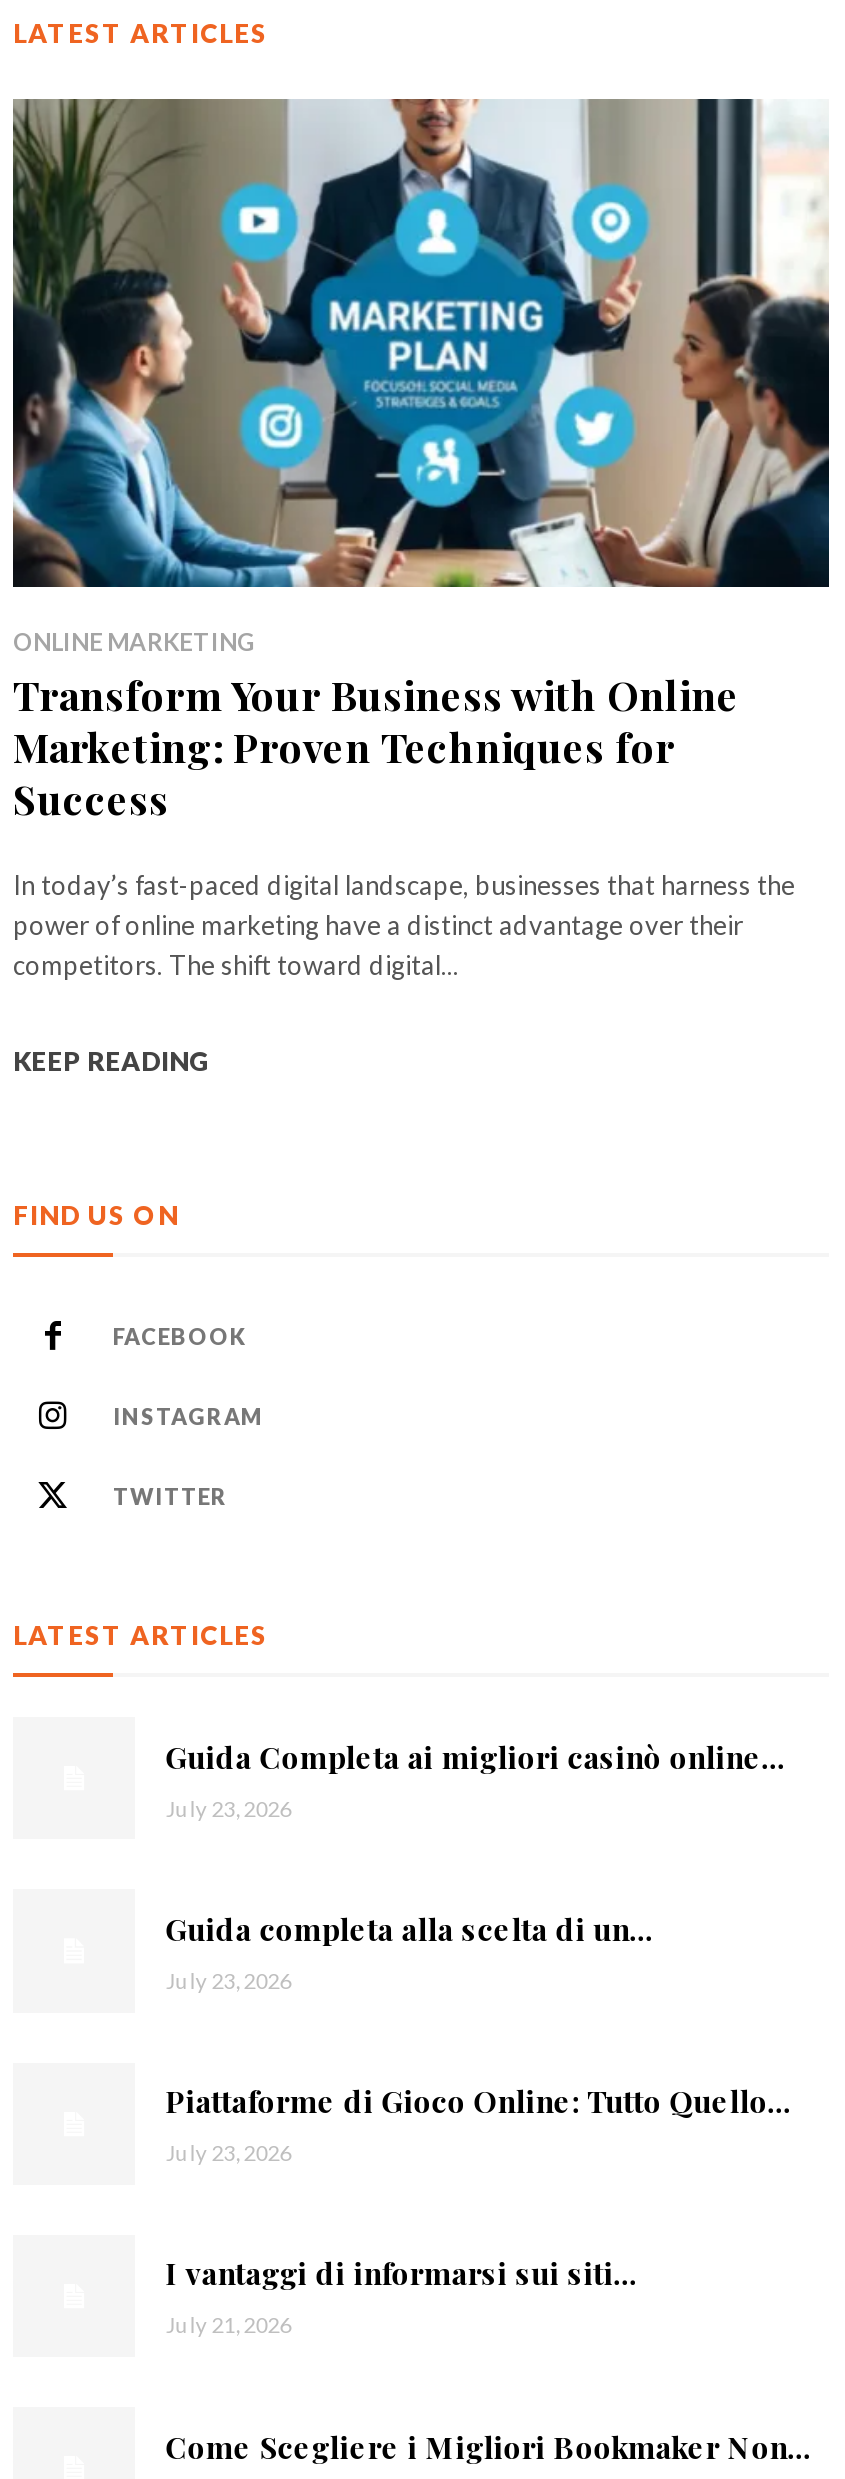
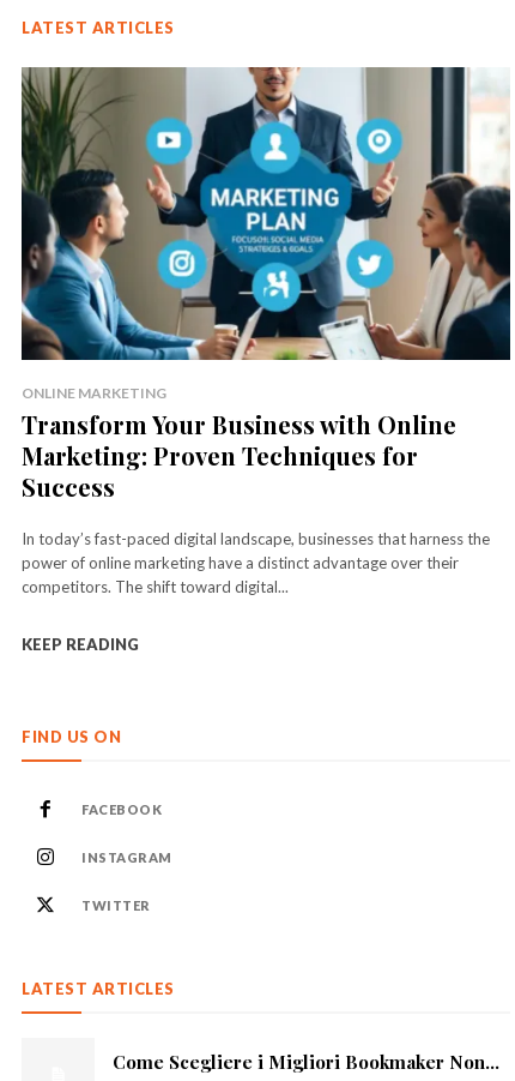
[165,1737,791,2338] Guida Completa ai migliori casinò online... | July 23, 2026 | Guida completa alla scelta di un... | July 23, 2026 | Piattaforme di Gioco Online: Tutto Quello... | July 23, 2026 | I vantaggi di informarsi sui siti... | July 21, 2026 -> none

